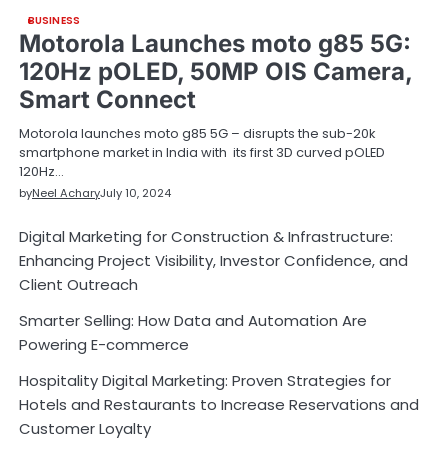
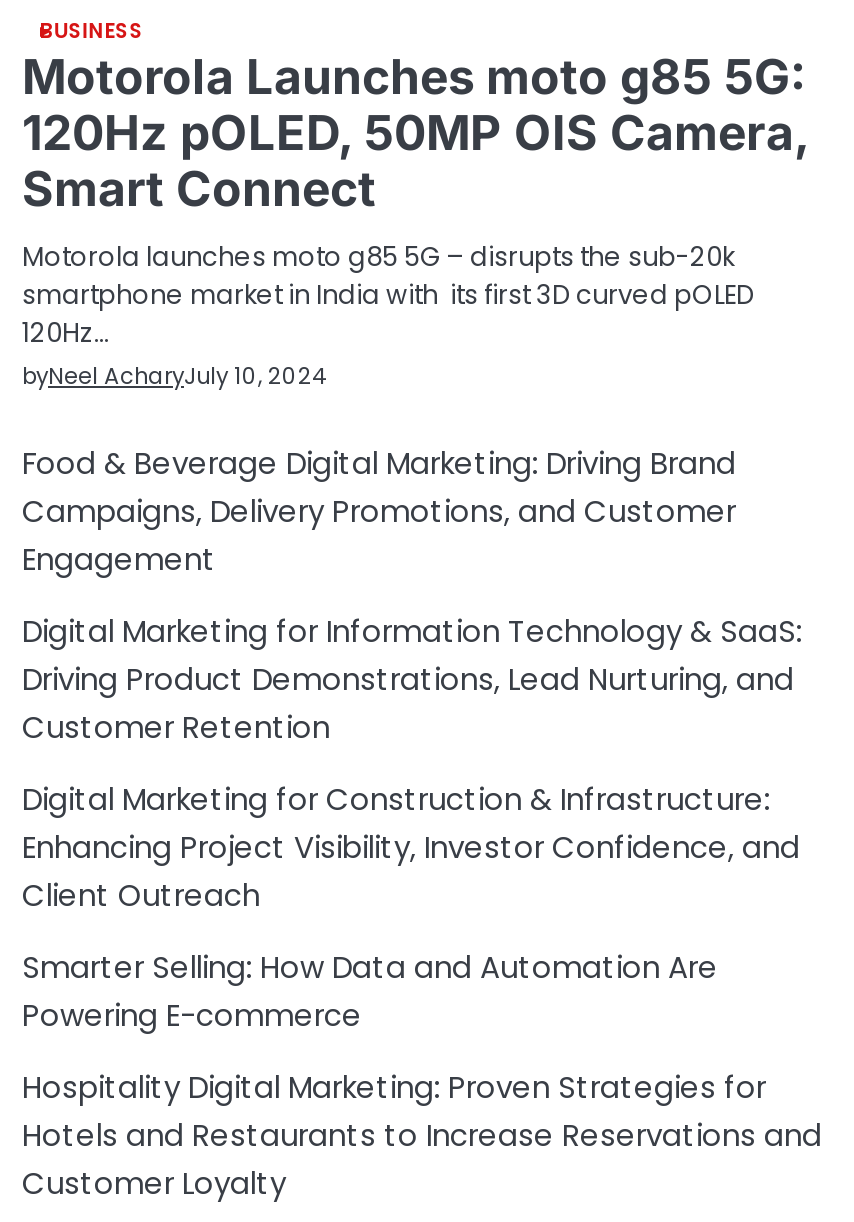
none -> [22,442,802,748] Food & Beverage Digital Marketing: Driving Brand | Campaigns, Delivery Promotions, and Customer | Engagement | Digital Marketing for Information Technology & SaaS: | Driving Product Demonstrations, Lead Nurturing, and | Customer Retention

